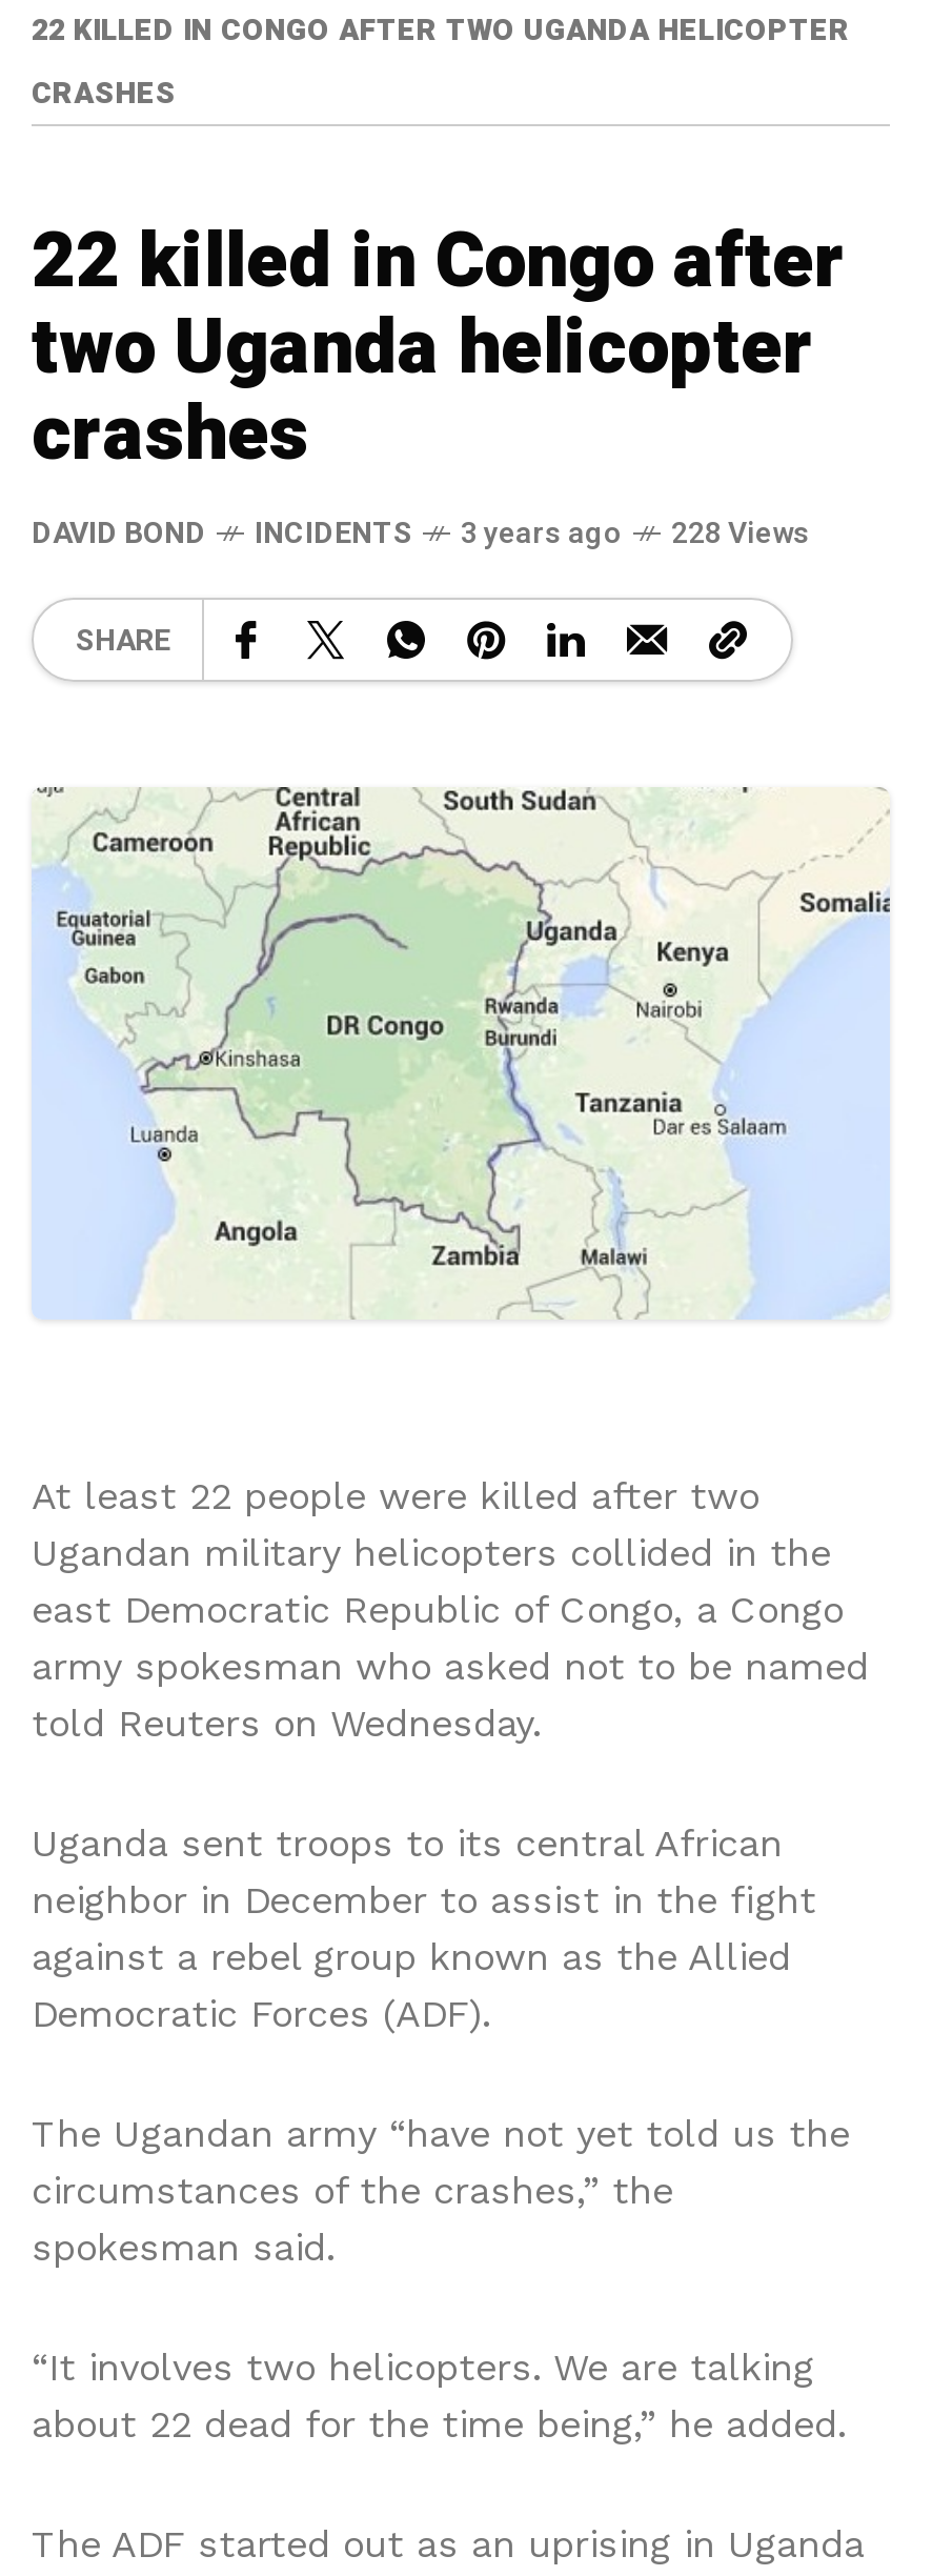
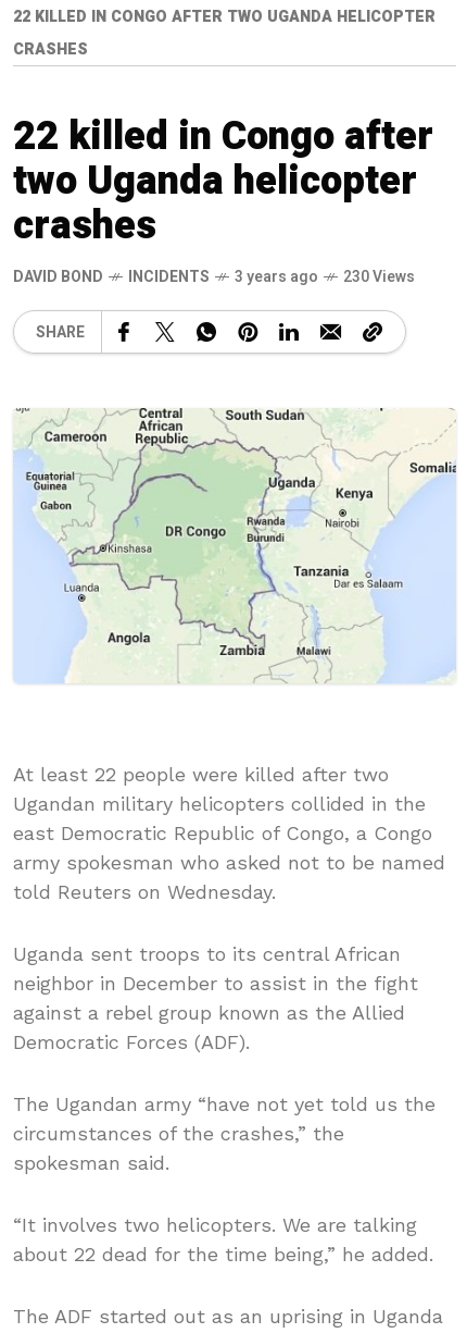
[32,512,810,557] DAVID BOND INCIDENTS 3 years ago 228 Views -> [13,266,415,289] DAVID BOND INCIDENTS 3 years ago 230 Views

